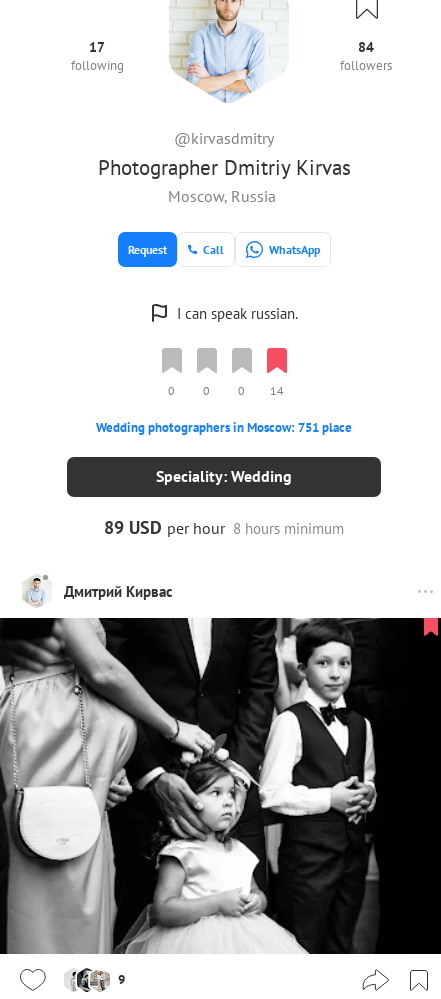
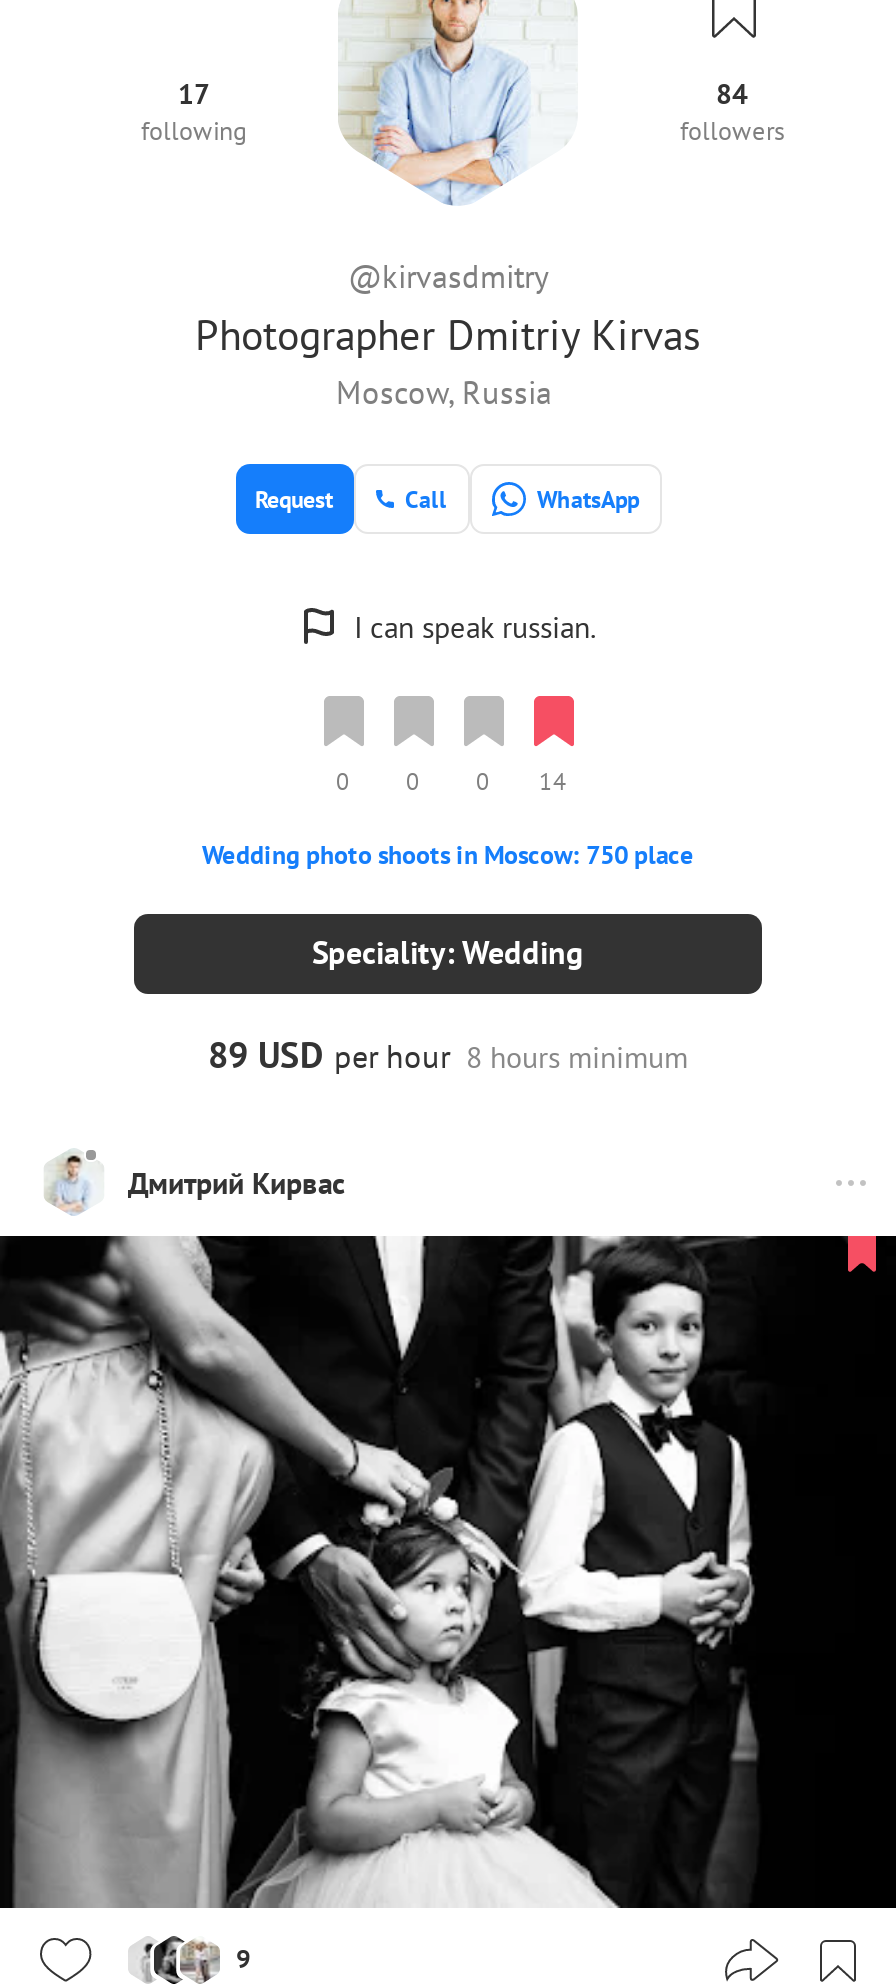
[96,419,352,436] Wedding photographers in Moscow: 751 place -> [202,838,694,872] Wedding photo shoots in Moscow: 750 place

